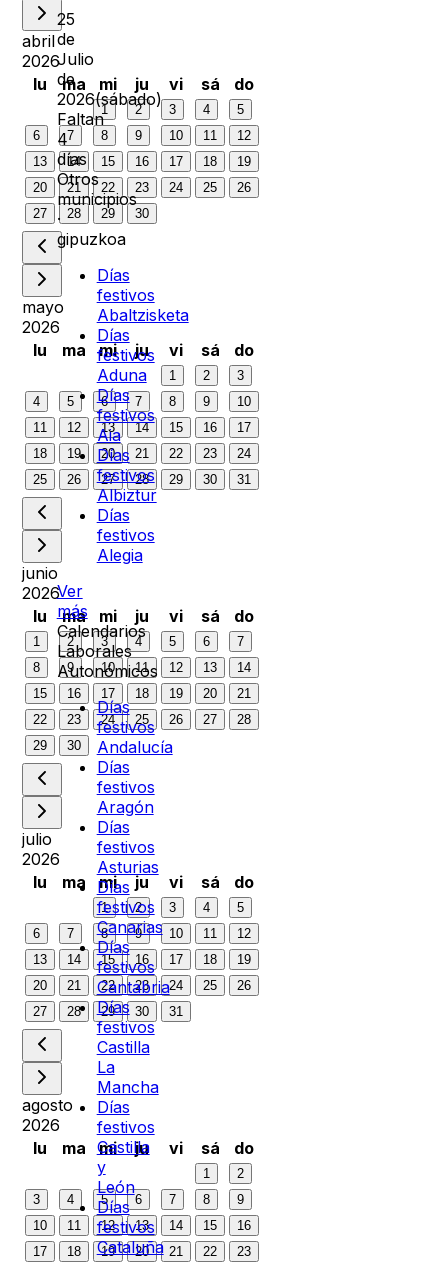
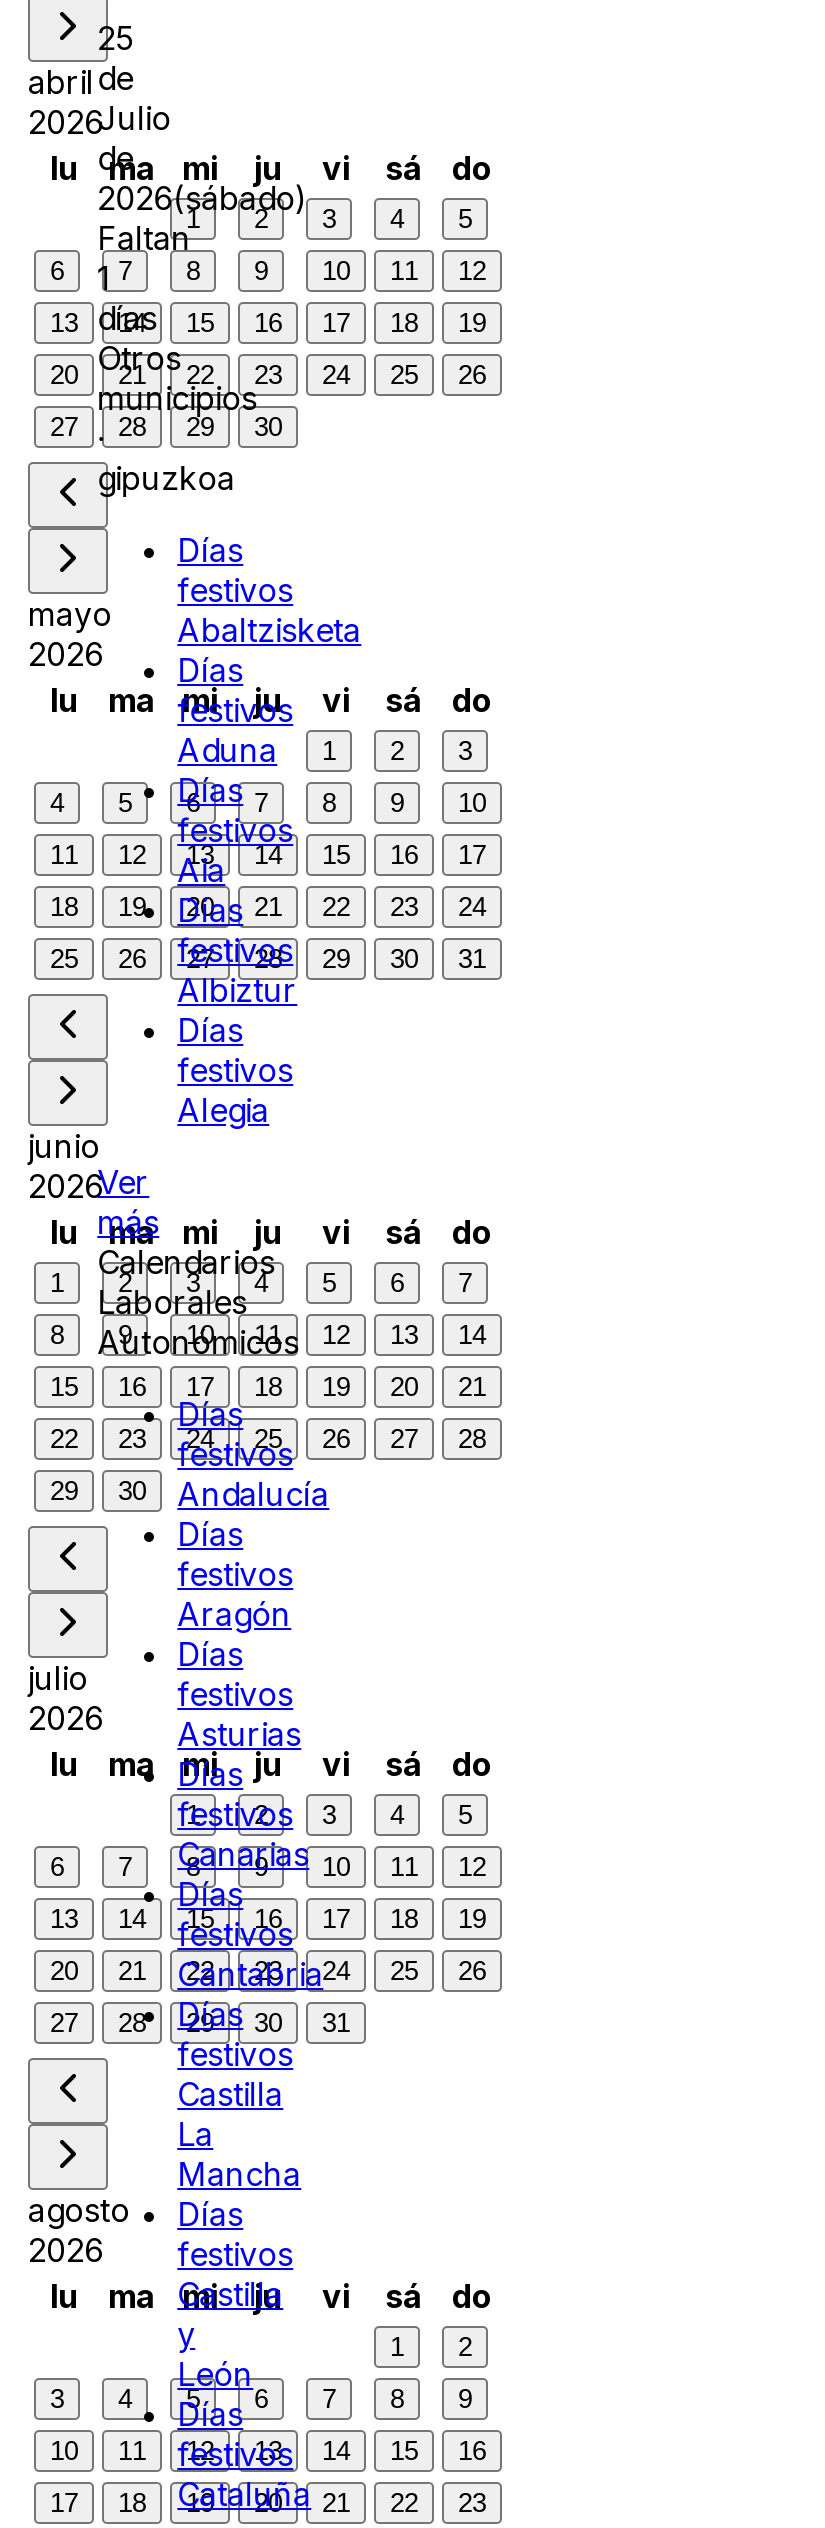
[33,128,251,149] 6 4 7 8 9 10 11 12 -> [50,255,486,298] 6 1 7 8 9 10 11 12

